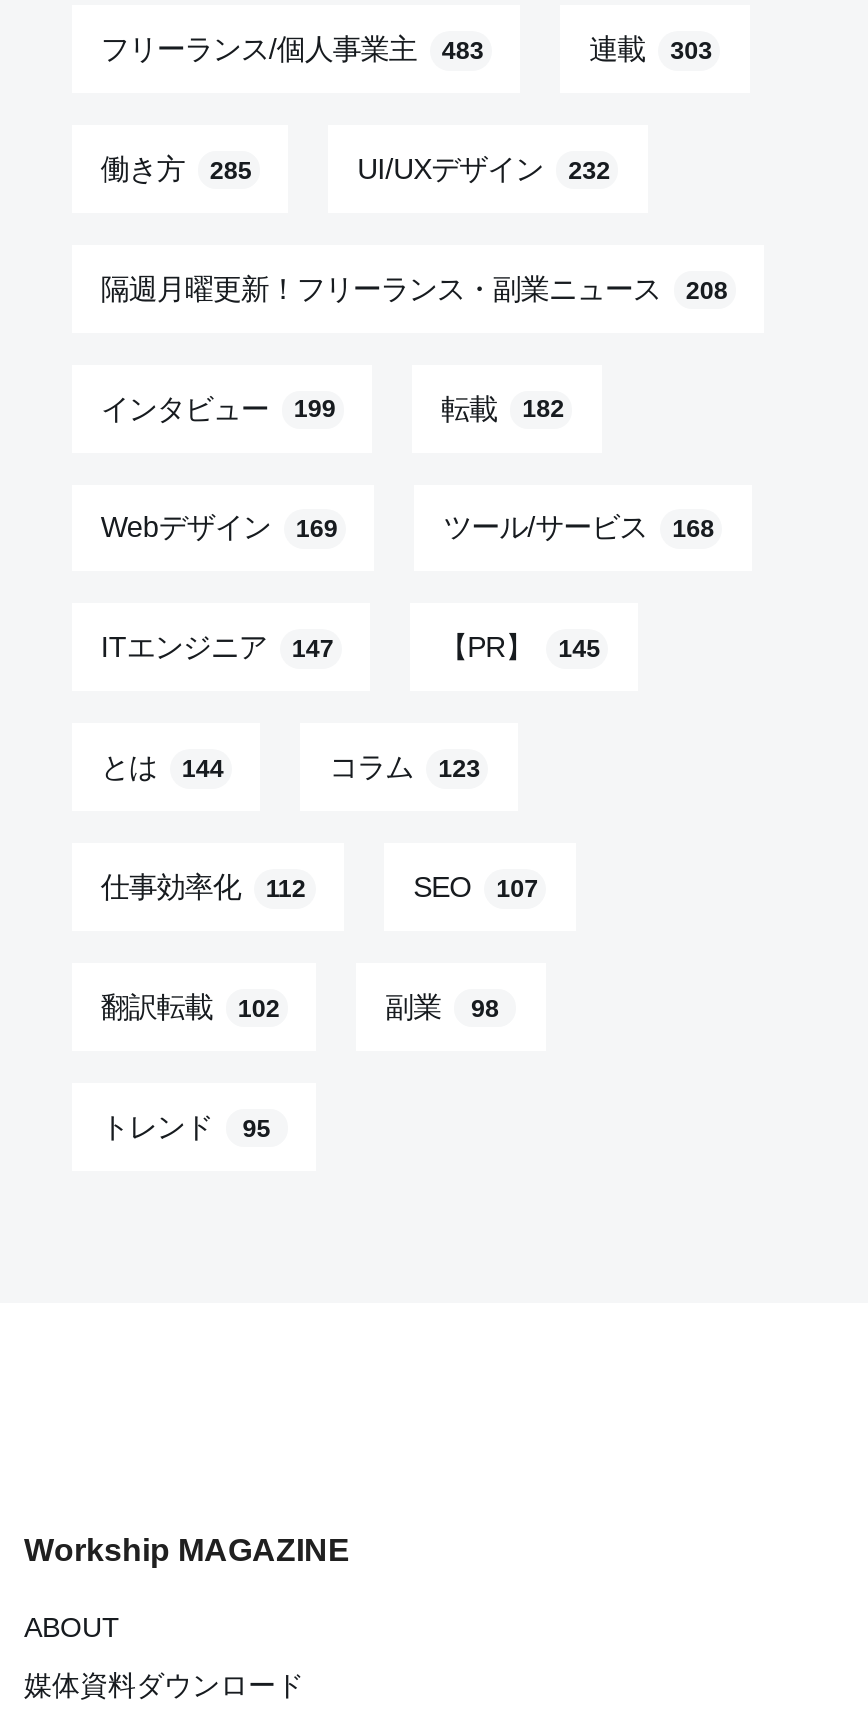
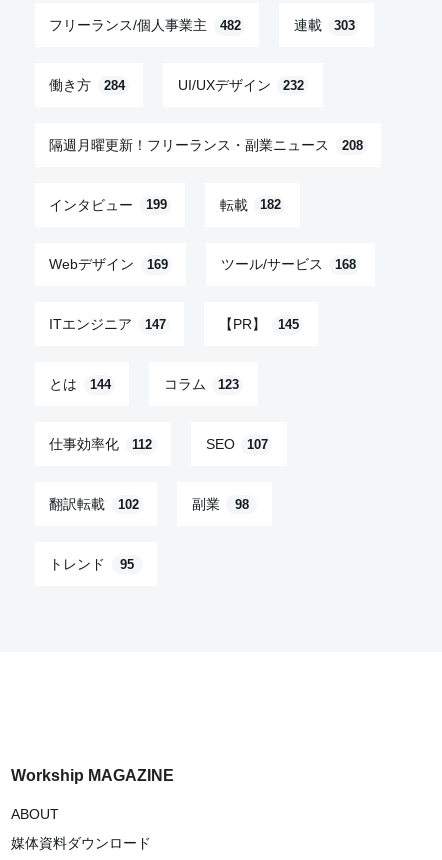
[101,33,484,65] フリーランス/個人事業主 483 -> [49,17,241,33] フリーランス/個人事業主 482
[101,152,252,184] 働き方 285 -> [49,77,125,93] 働き方 284

